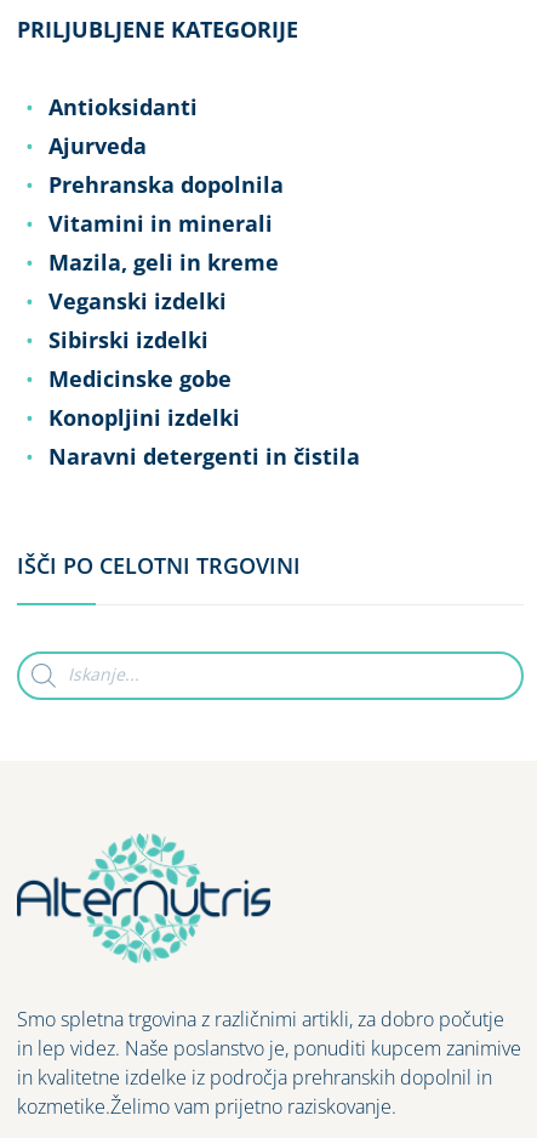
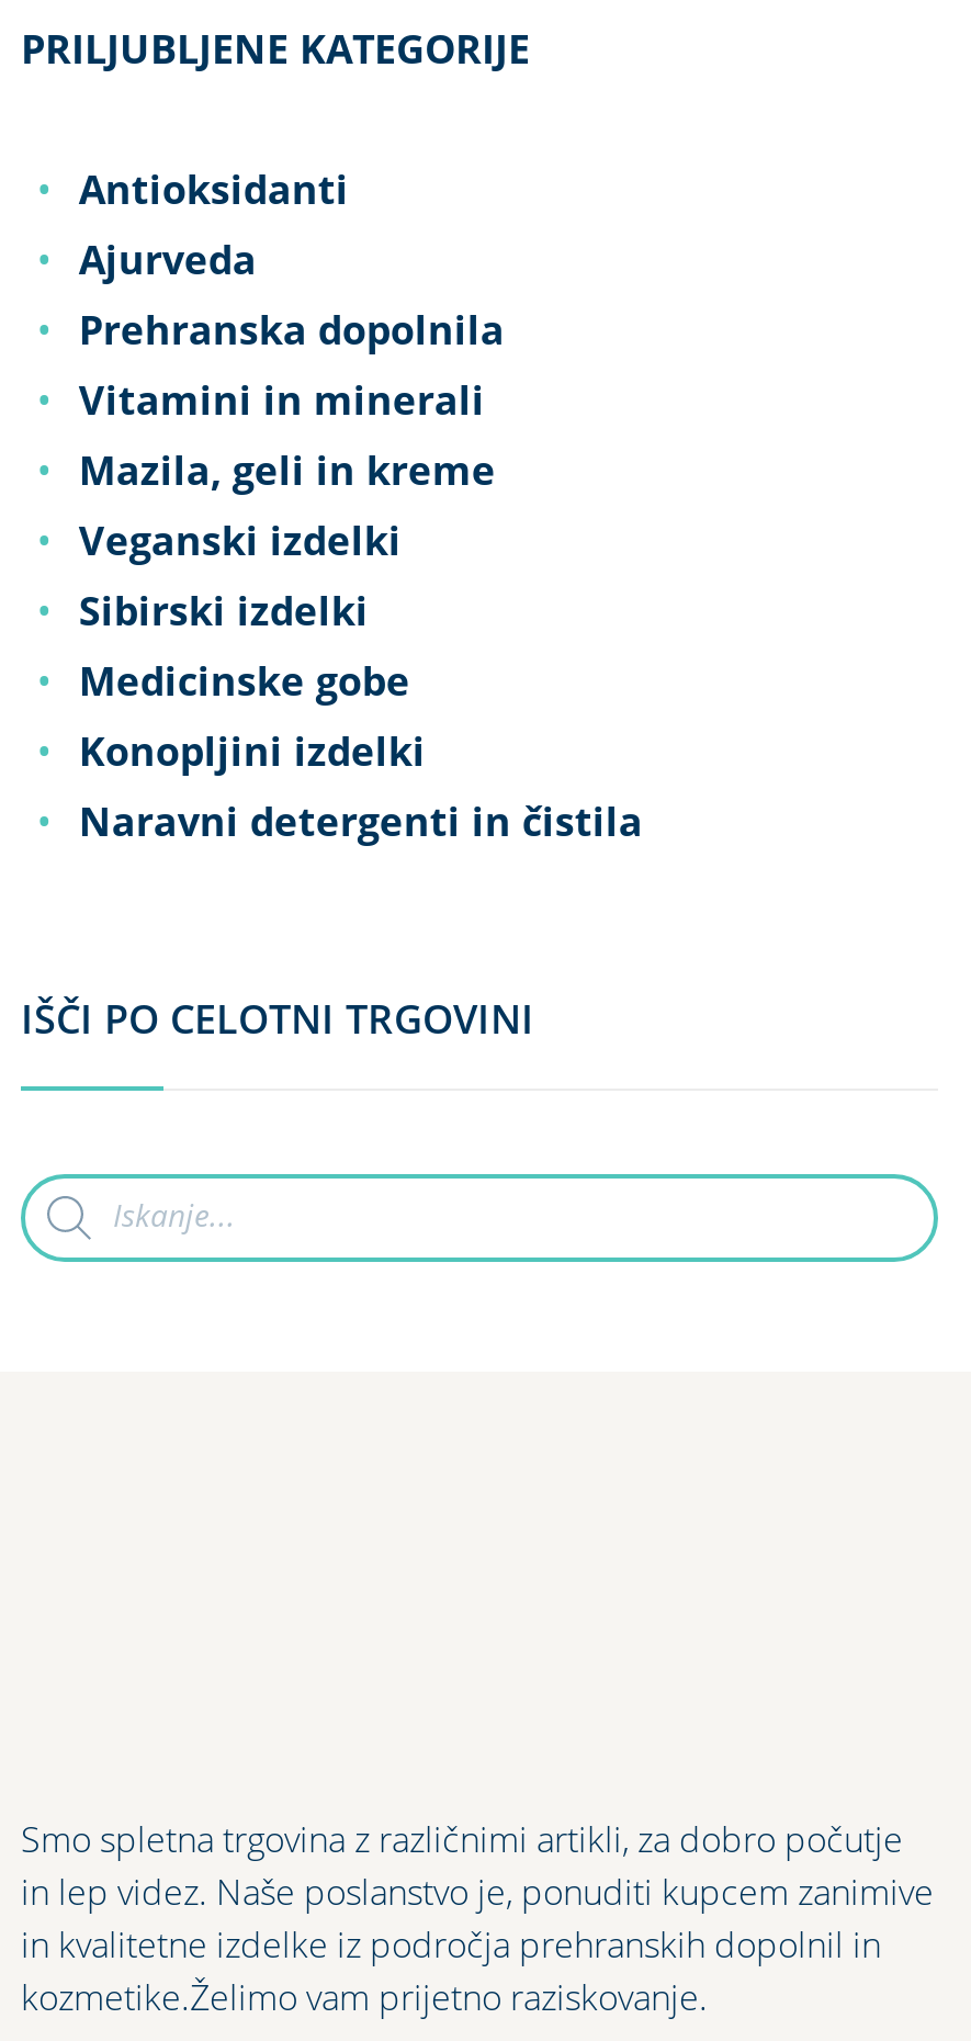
[16,832,272,965] [image] -> none

